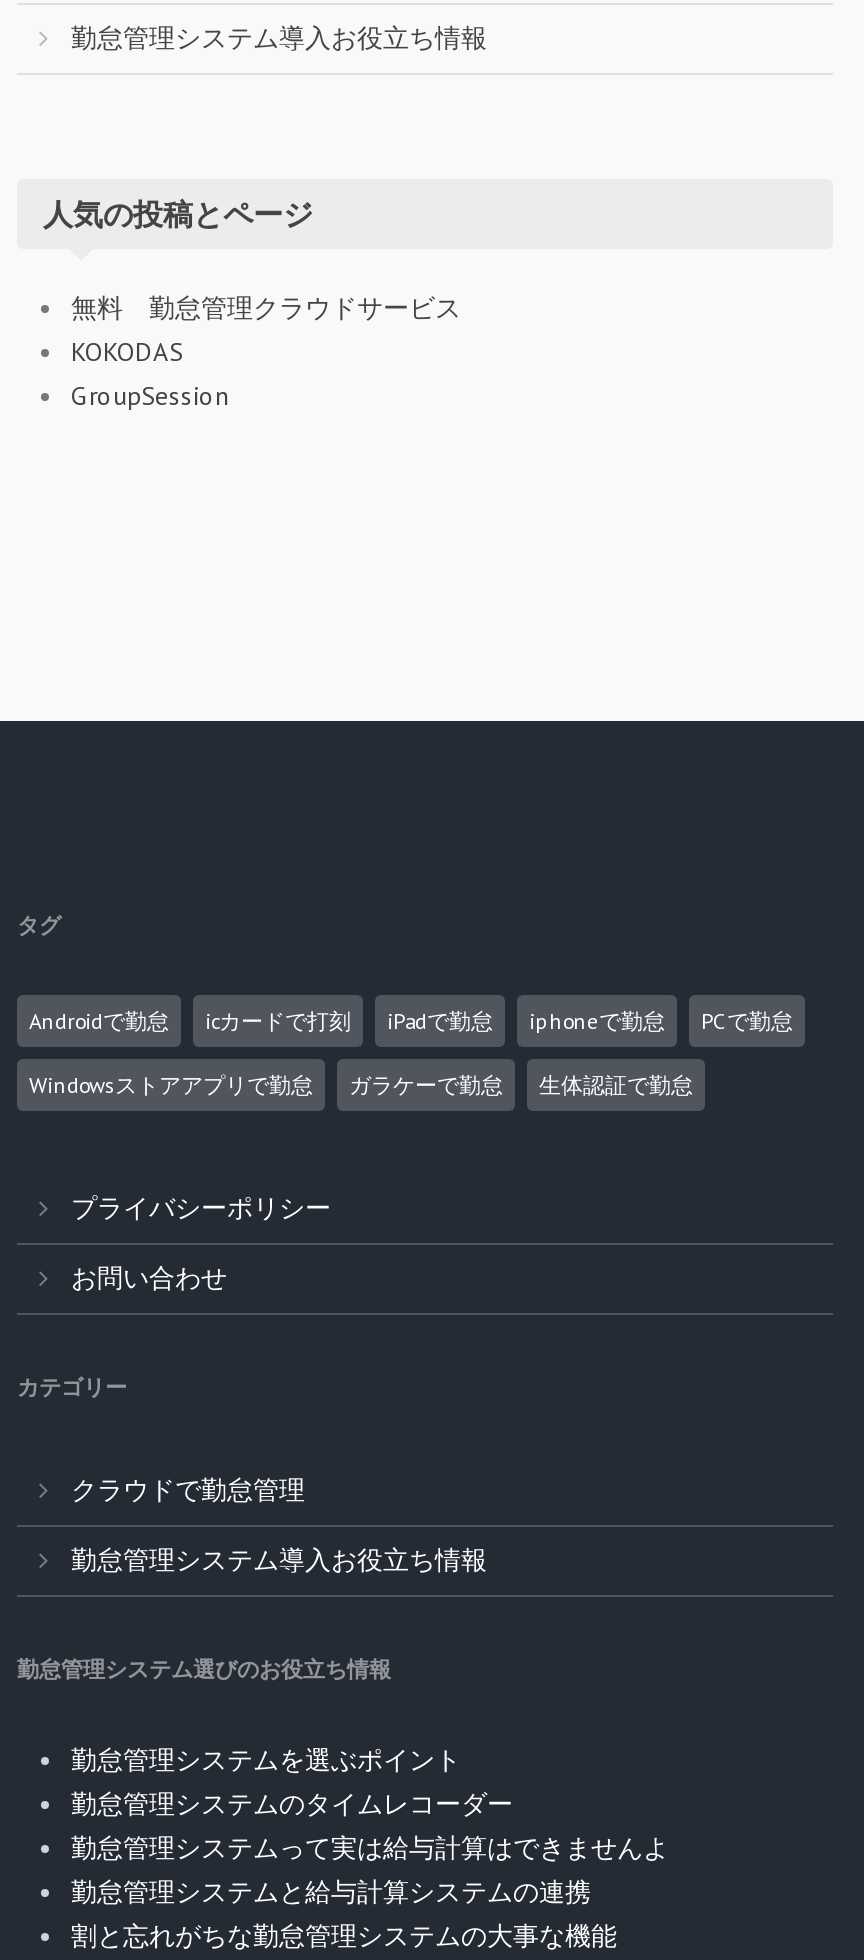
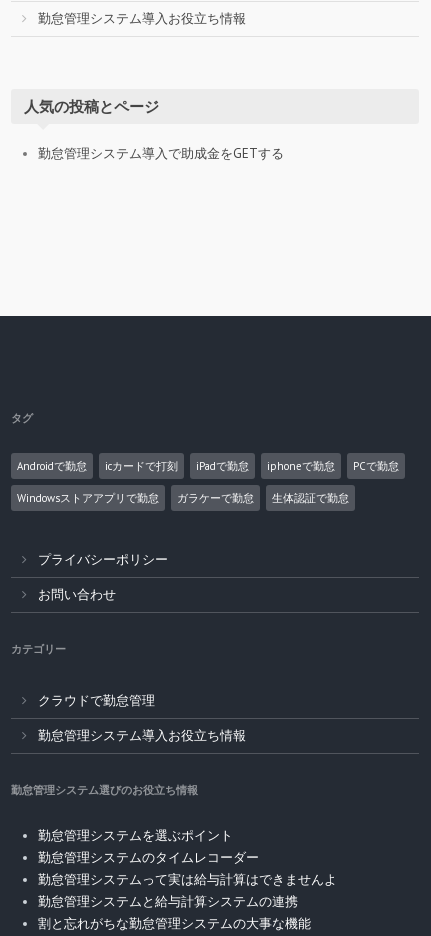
[71,291,461,413] 無料 勤怠管理クラウドサービス | KOKODAS | GroupSession -> [38,145,284,162] 勤怠管理システム導入で助成金をGETする

